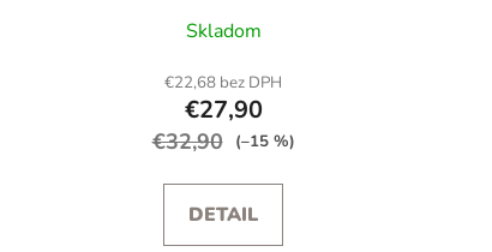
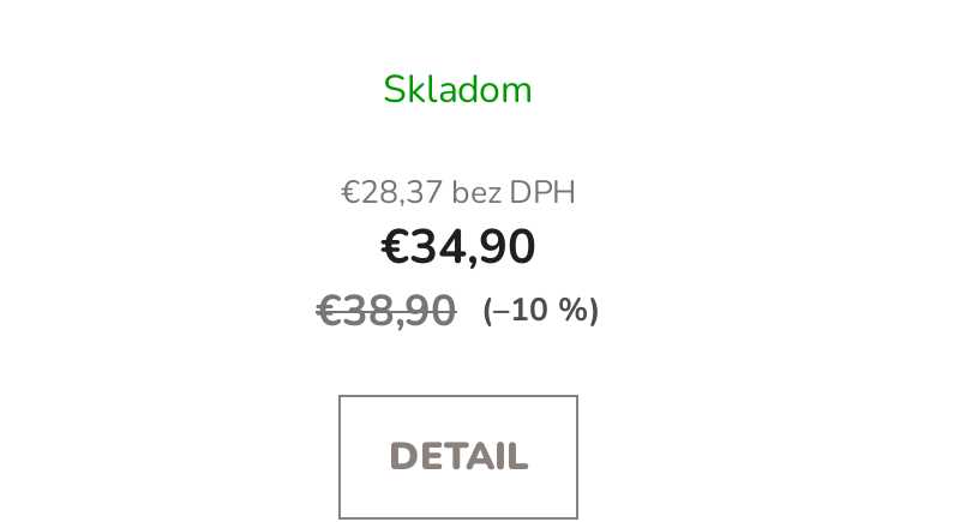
[164,72,282,93] €22,68 bez DPH -> [341,171,576,214] €28,37 bez DPH
[184,93,262,126] €27,90 -> [380,214,536,279] €34,90
[152,127,295,156] €32,90 (–15 %) -> [316,281,601,339] €38,90 (–10 %)

